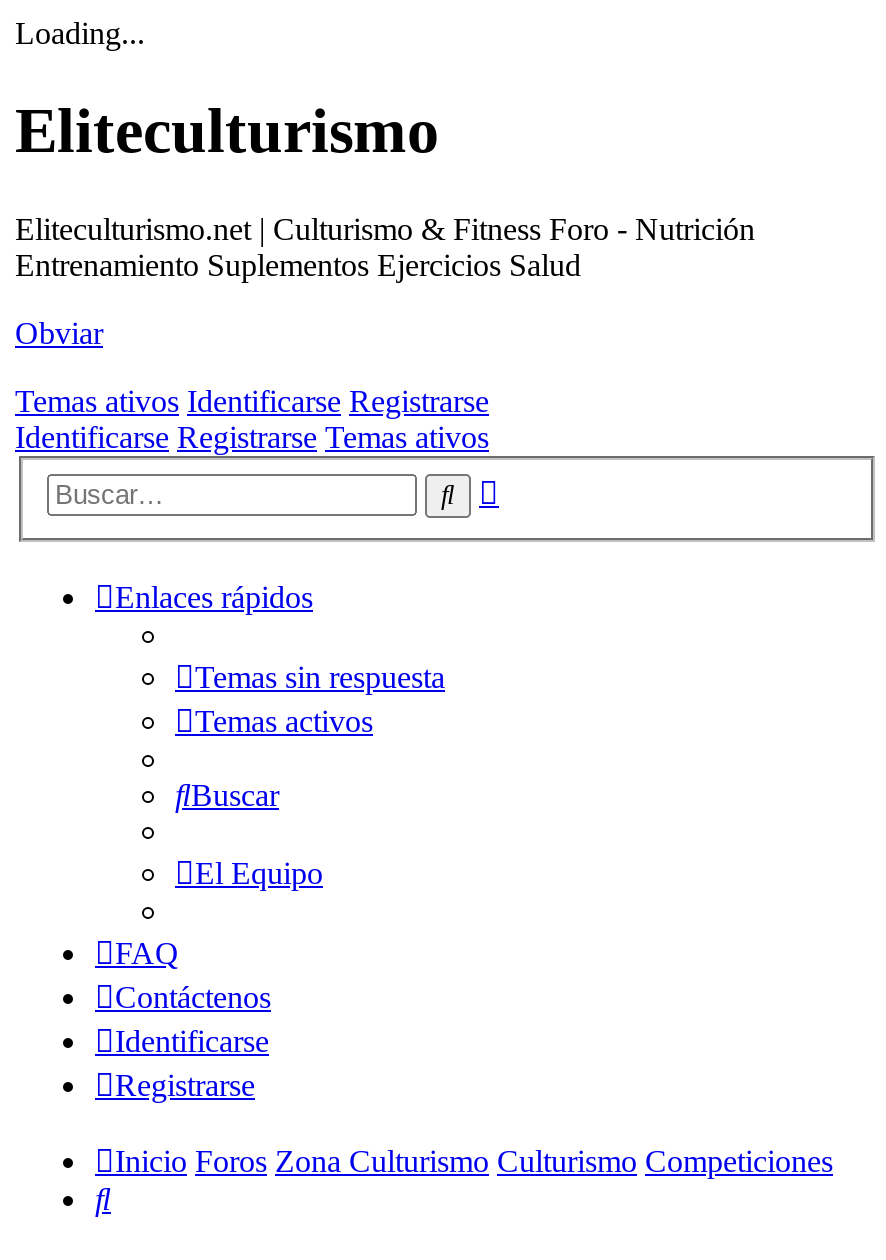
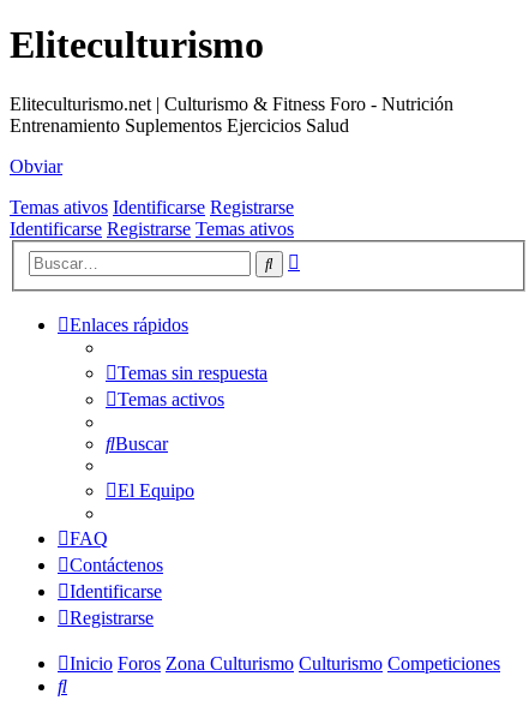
[15,16,145,50] Loading... -> none

